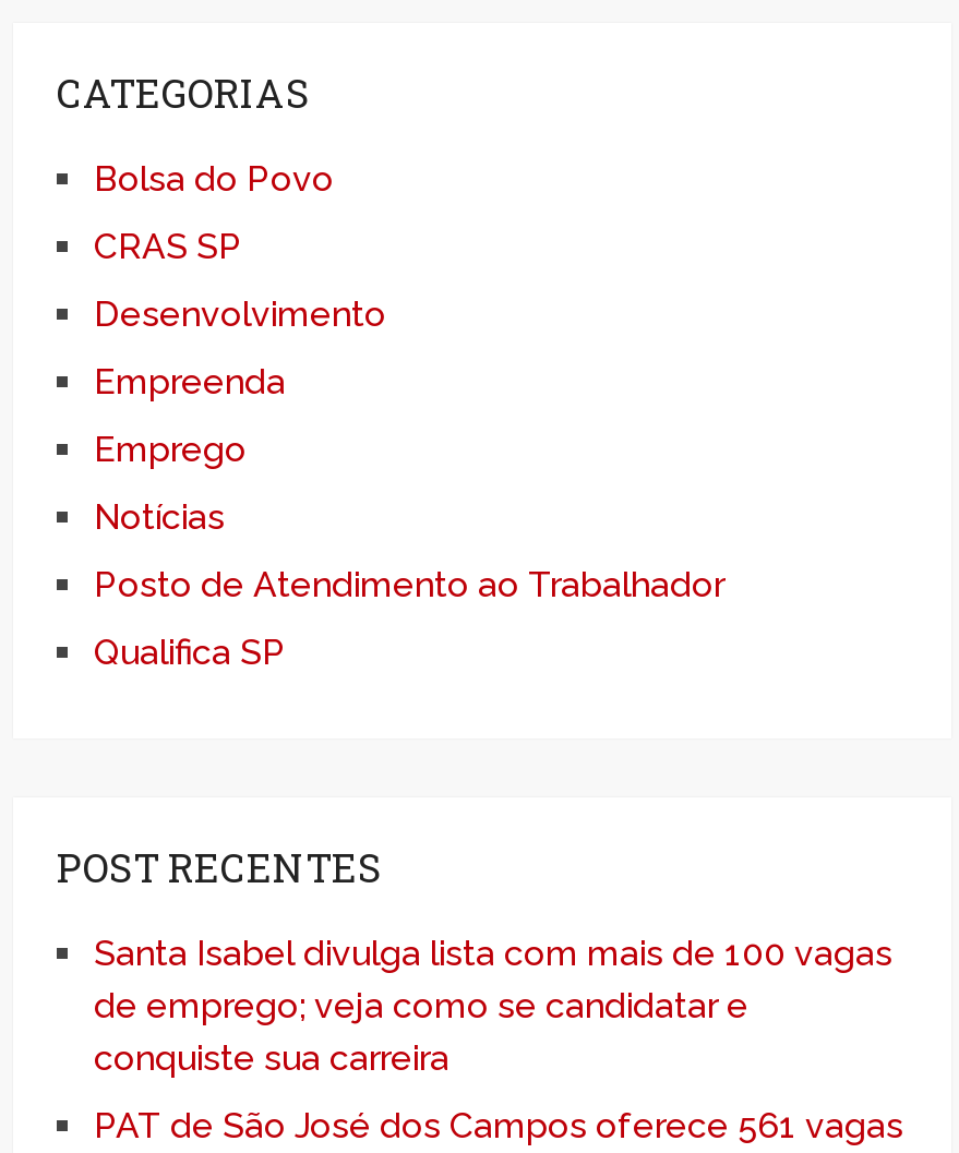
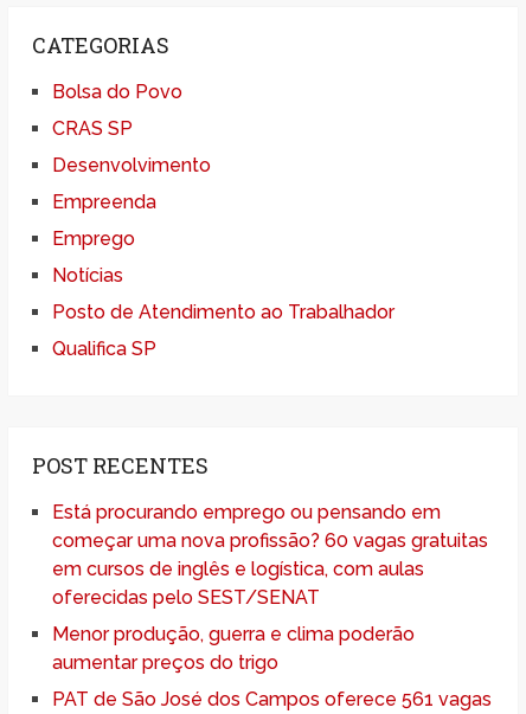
[94,933,892,1079] Santa Isabel divulga lista com mais de 100 vagas | de emprego; veja como se candidatar e | conquiste sua carreira -> [52,501,488,674] Está procurando emprego ou pensando em | começar uma nova profissão? 60 vagas gratuitas | em cursos de inglês e logística, com aulas | oferecidas pelo SEST/SENAT | Menor produção, guerra e clima poderão | aumentar preços do trigo

